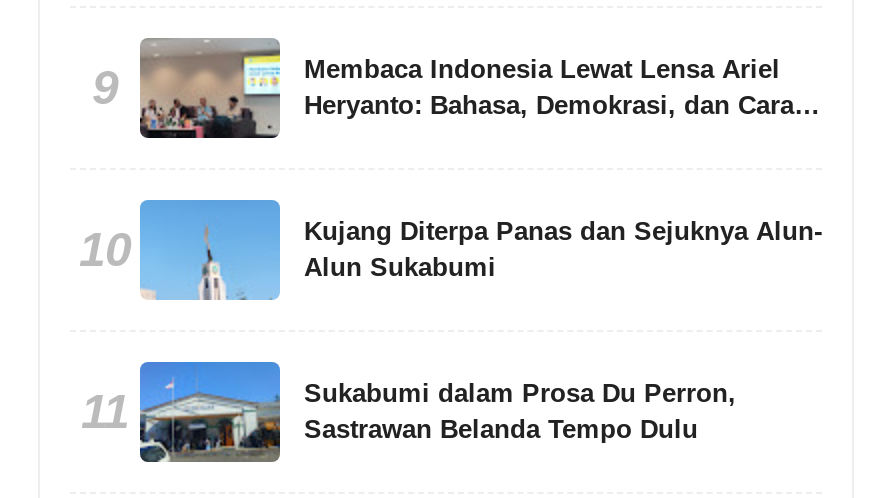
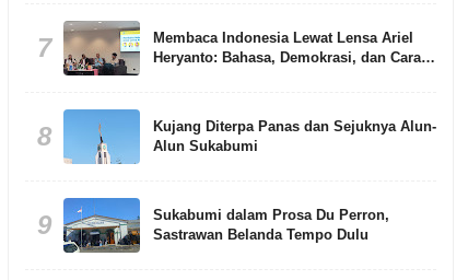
[92,60,118,114] 9 -> [37,33,51,62] 7
[79,222,131,276] 10 -> [37,121,51,151] 8
[81,384,129,438] 11 -> [37,210,51,240] 9

